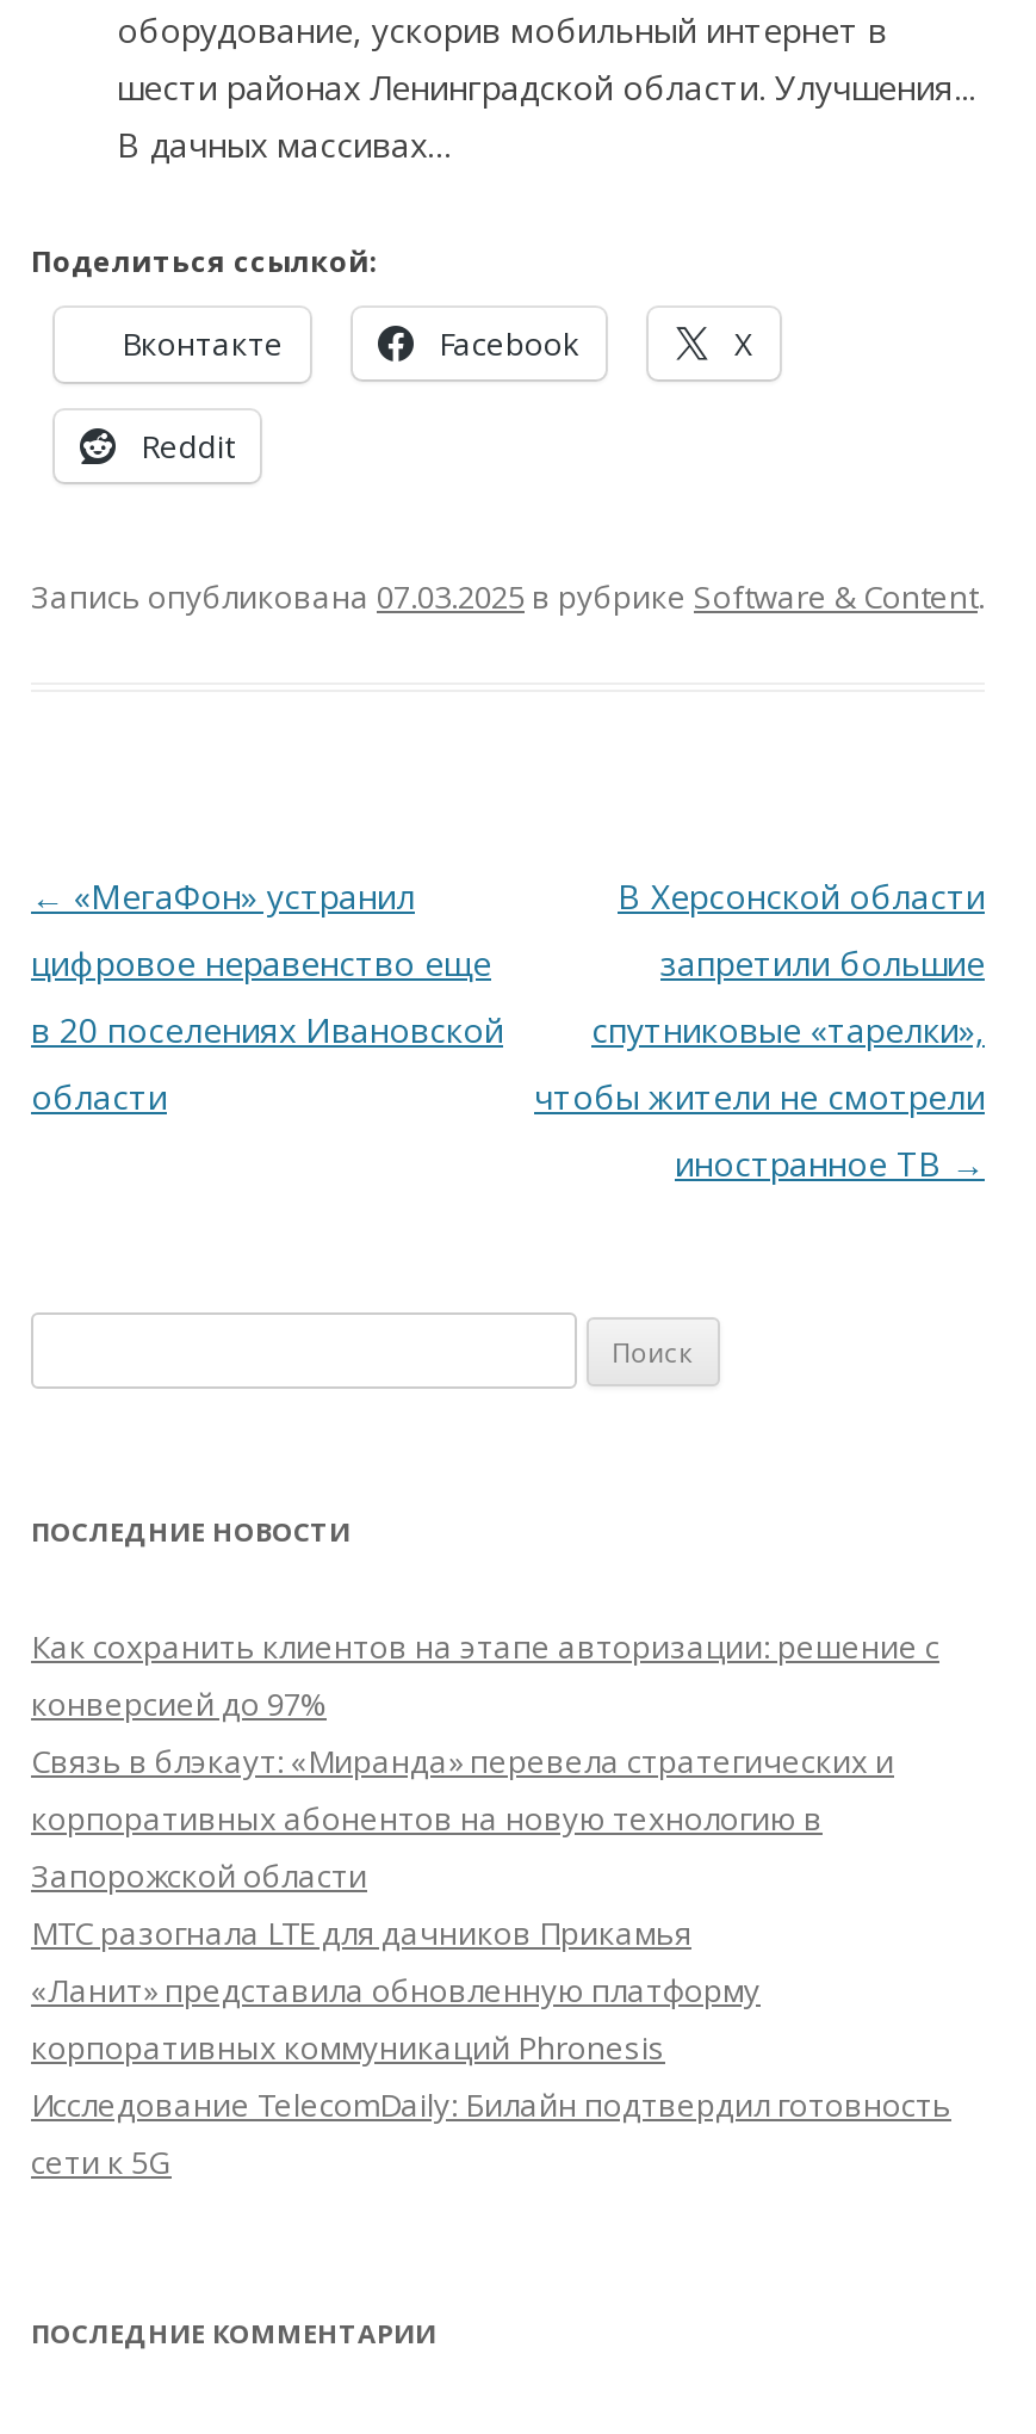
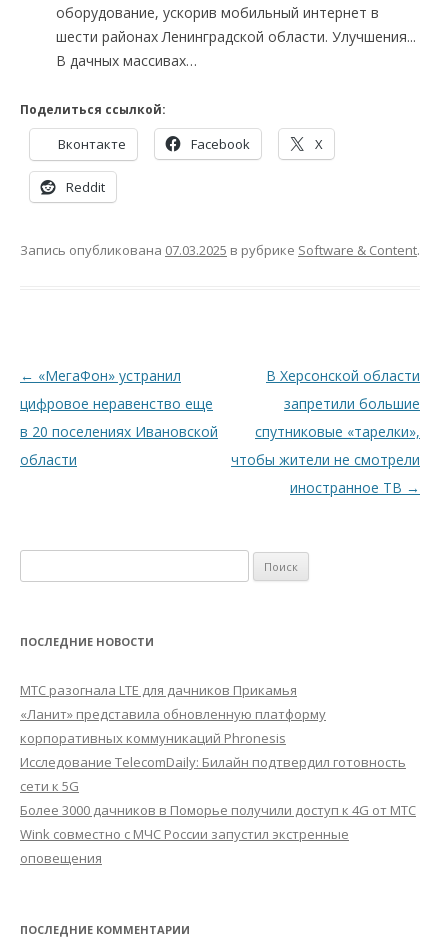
[31,1625,939,1897] Как сохранить клиентов на этапе авторизации: решение с | конверсией до 97% | Связь в блэкаут: «Миранда» перевела стратегических и | корпоративных абонентов на новую технологию в | Запорожской области -> none
moved [31,1911,951,2183] -> [20,681,406,795]: МТС разогнала LTE для дачников Прикамья | «Ланит» представила обновленную платформу | корпоративных коммуникаций Phronesis | Исследование TelecomDaily: Билайн подтвердил готовность | сети к 5G
none -> [20,801,416,867] Более 3000 дачников в Поморье получили доступ к 4G от МТС | Wink совместно с МЧС России запустил экстренные | оповещения

